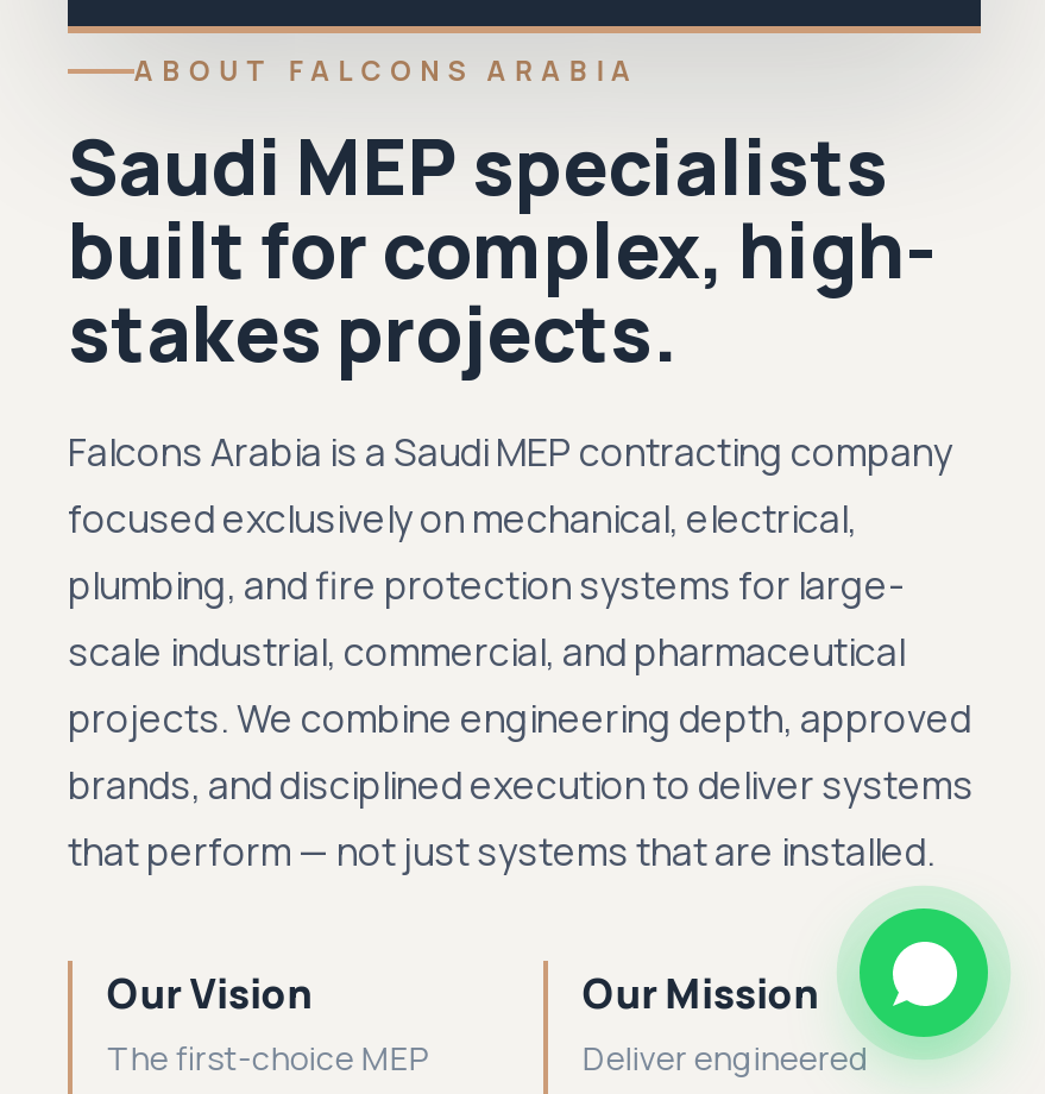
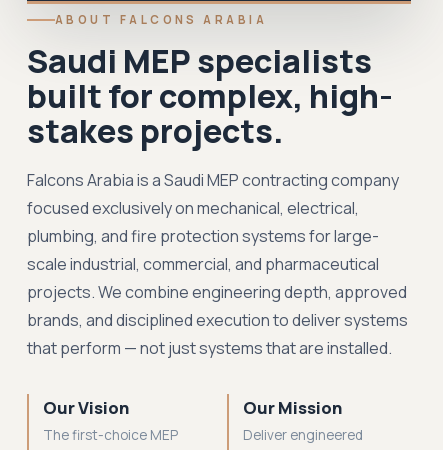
[836,887,1012,1075] [image] -> none

